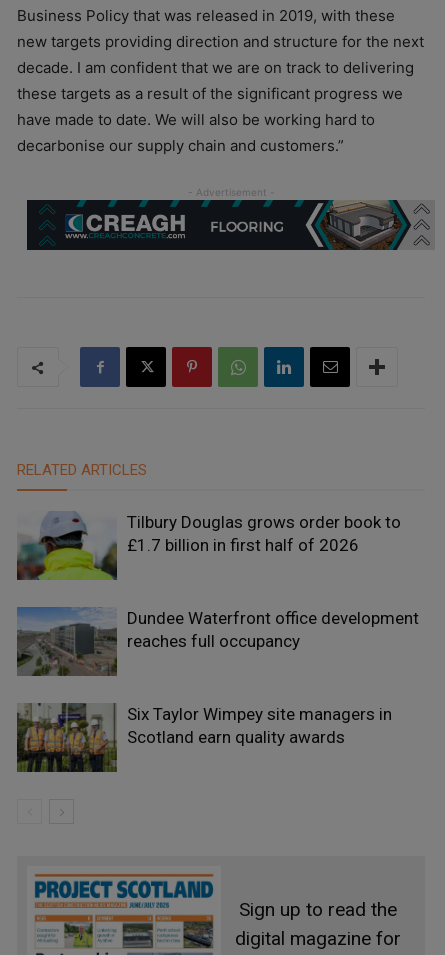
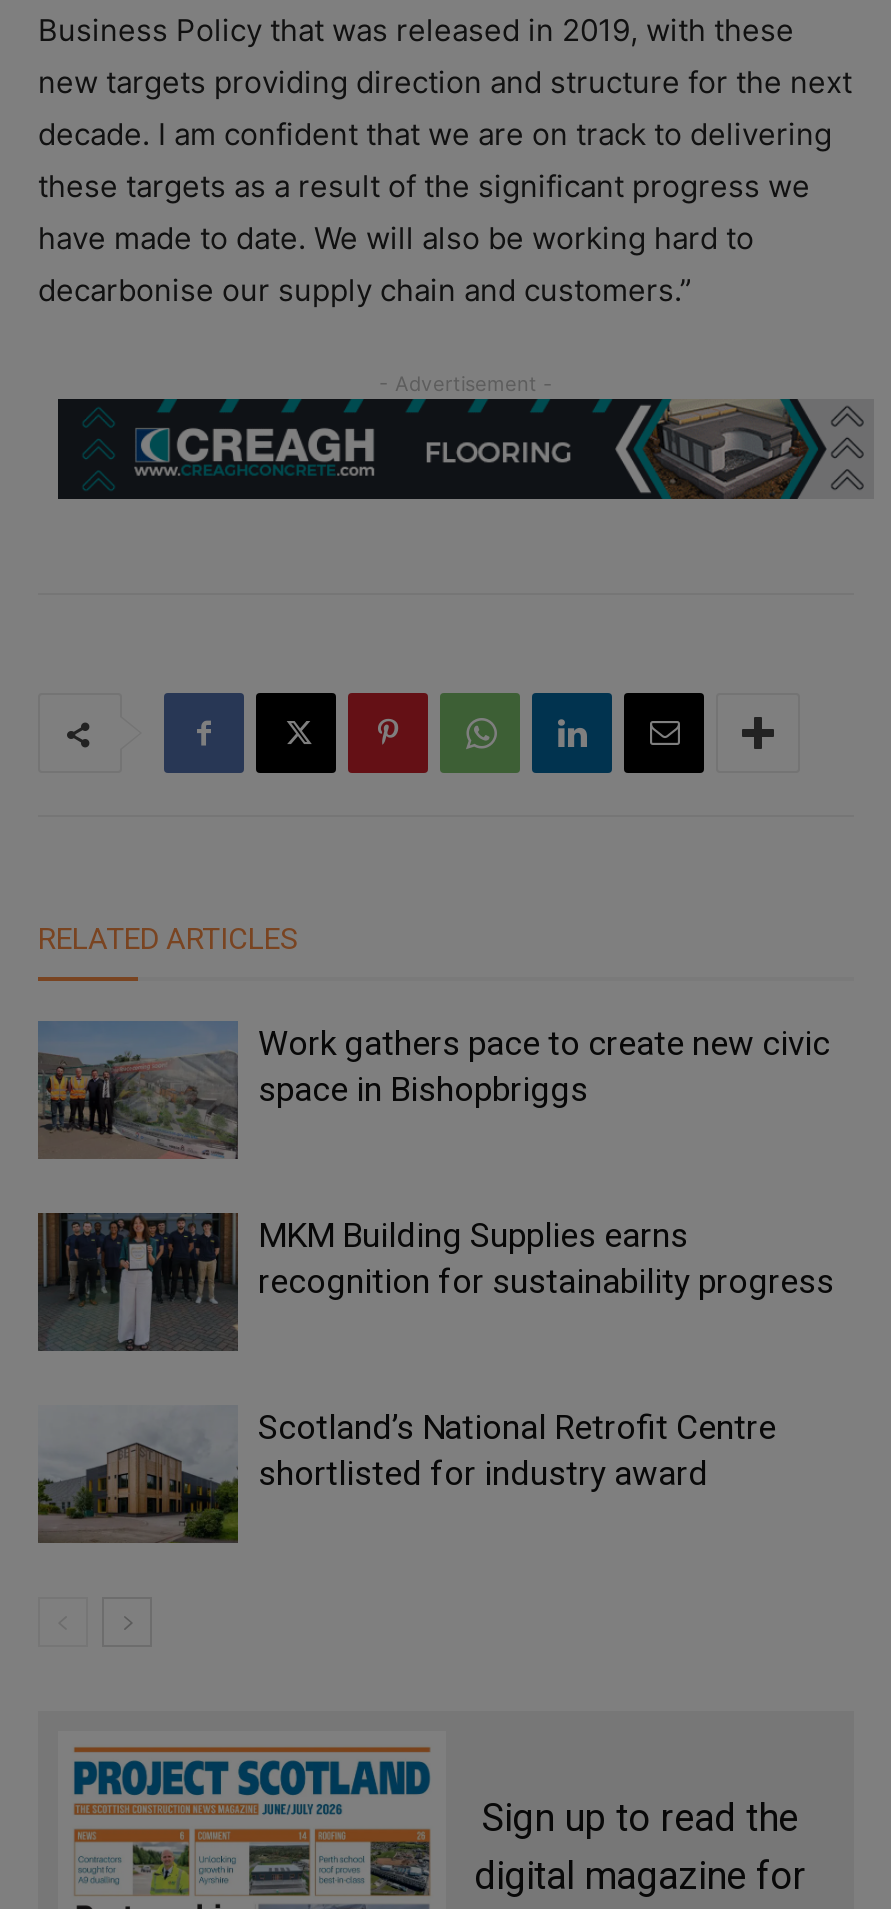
[17,512,401,581] [image] | Tilbury Douglas grows order book to | £1.7 billion in first half of 2026 -> [36,1021,830,1161] [image] | Work gathers pace to create new civic | space in Bishopbriggs
[16,606,419,676] [image] | Dundee Waterfront office development | reaches full occupancy -> [36,1211,834,1351] [image] | MKM Building Supplies earns | recognition for sustainability progress
[16,702,392,773] [image] | Six Taylor Wimpey site managers in | Scotland earn quality awards -> [38,1405,776,1543] [image] | Scotland’s National Retrofit Centre | shortlisted for industry award

